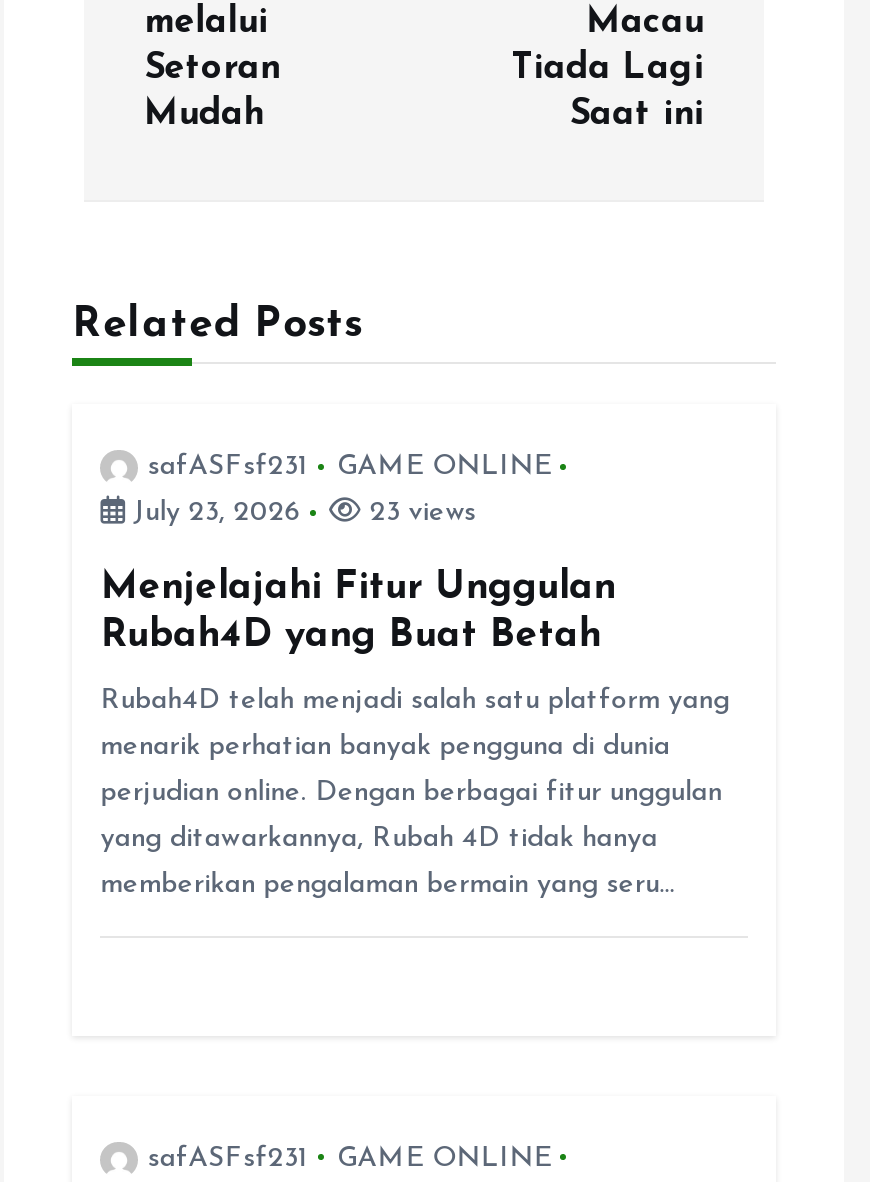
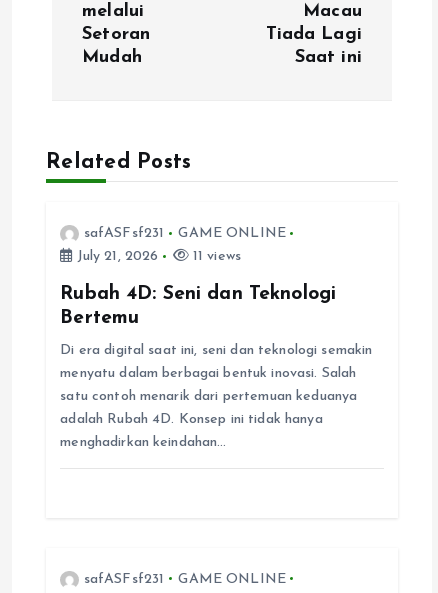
[125,497,476,527] July 23, 2026 | 23 views -> [72,249,241,264] July 21, 2026 | 11 views
[100,568,616,656] Menjelajahi Fitur Unggulan | Rubah4D yang Buat Betah -> [60,284,336,328] Rubah 4D: Seni dan Teknologi | Bertemu
[100,686,729,716] Rubah4D telah menjadi salah satu platform yang -> [60,343,372,358] Di era digital saat ini, seni dan teknologi semakin
[100,732,670,762] menarik perhatian banyak pengguna di dunia -> [60,366,356,381] menyatu dalam berbagai bentuk inovasi. Salah
[100,778,722,808] perjudian online. Dengan berbagai fitur unggulan -> [60,389,357,404] satu contoh menarik dari pertemuan keduanya
[100,824,658,854] yang ditawarkannya, Rubah 4D tidak hanya -> [60,412,323,427] adalah Rubah 4D. Konsep ini tidak hanya
[100,870,678,900] memberikan pengalaman bermain yang seru… -> [60,435,226,450] menghadirkan keindahan…

